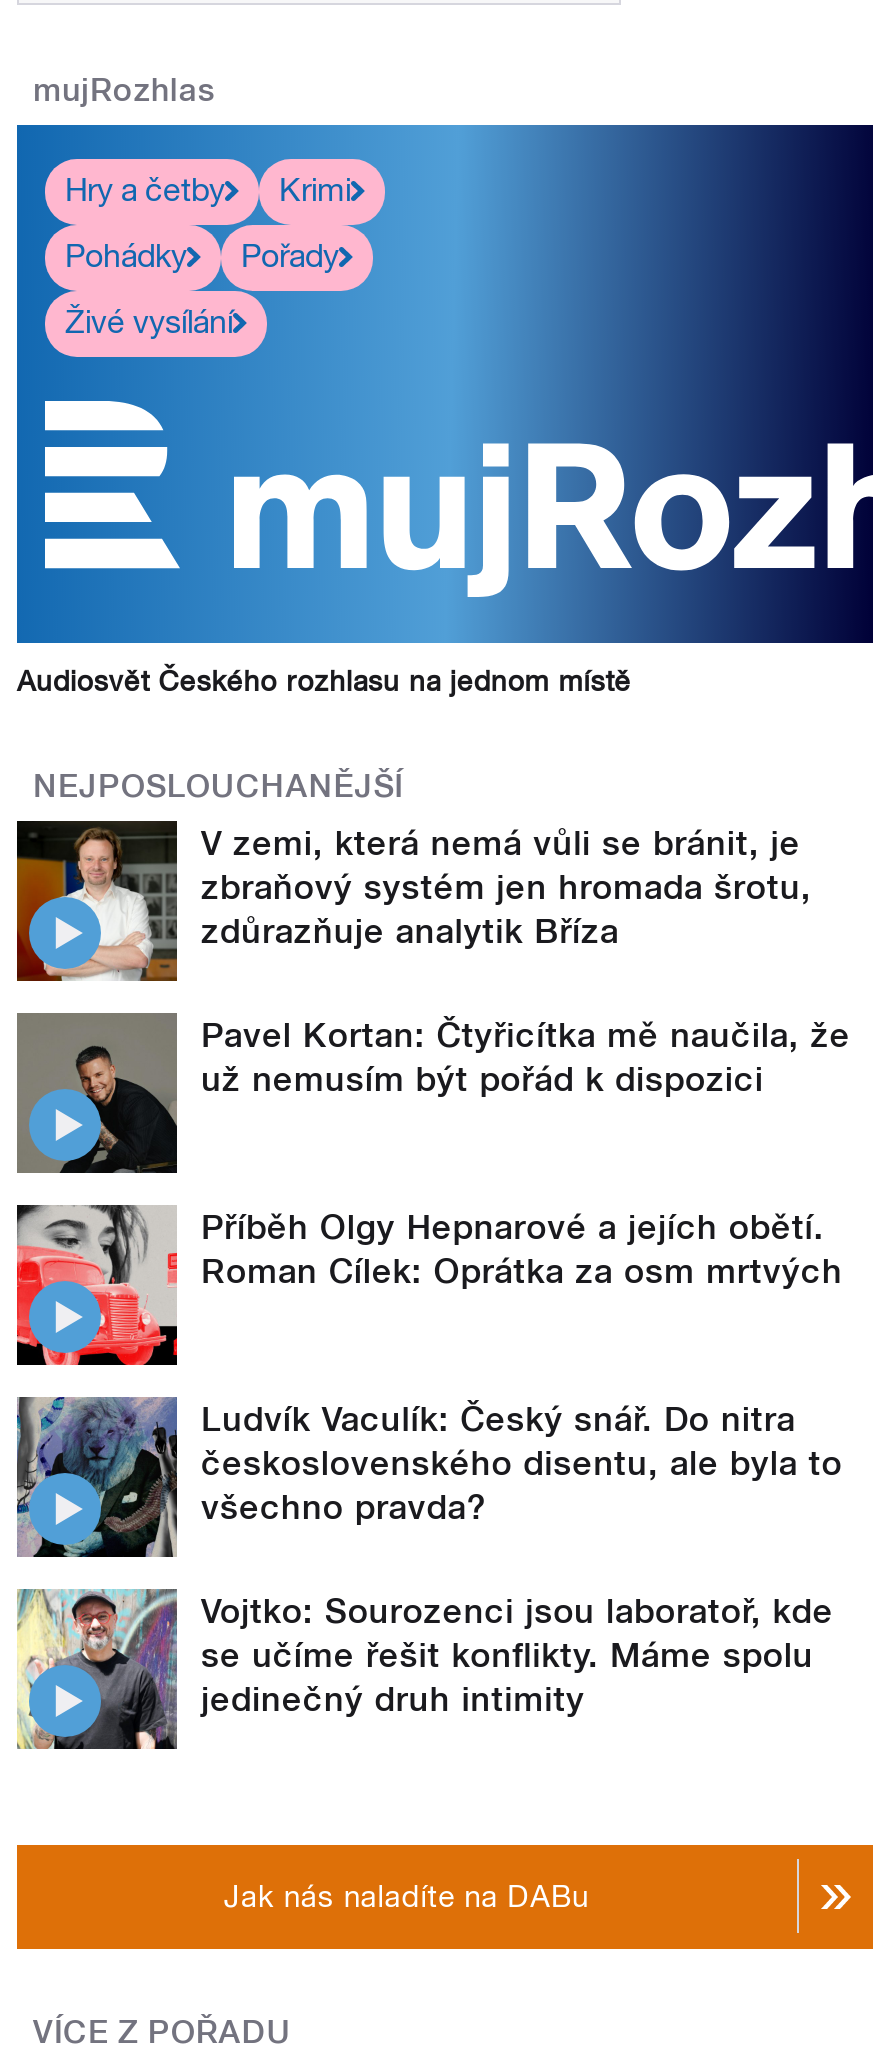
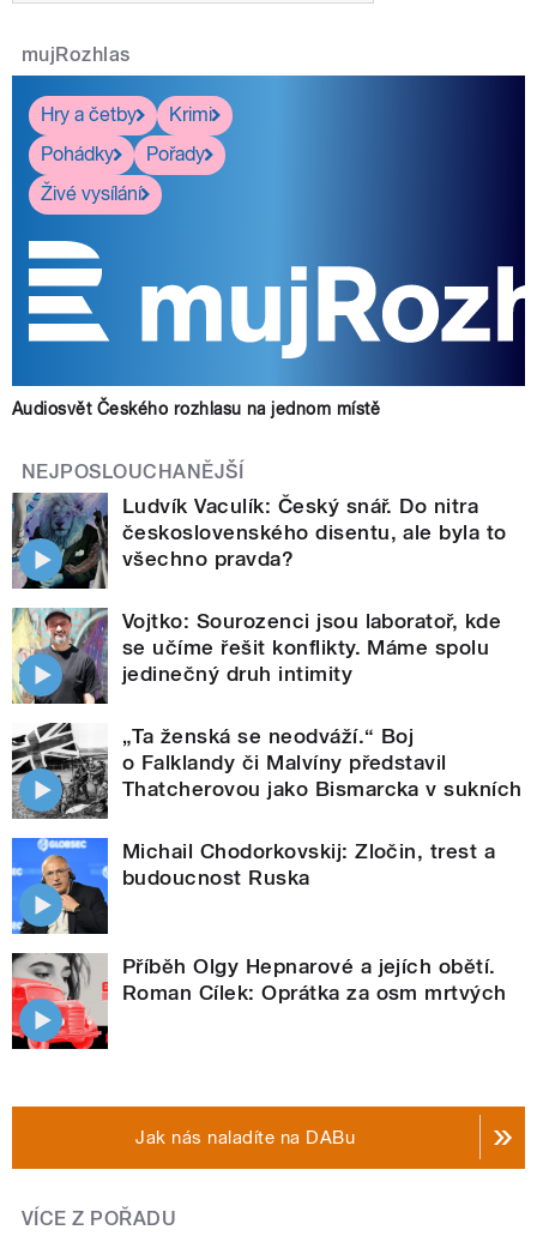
[15,819,850,1098] [image] | V zemi, která nemá vůli se bránit, je | zbraňový systém jen hromada šrotu, | zdůrazňuje analytik Bříza | Pavel Kortan: Čtyřicítka mě naučila, že | už nemusím být pořád k dispozici -> none
[15,1013,177,1175] [image] -> none
moved [15,1203,843,1367] -> [11,952,507,1050]: [image] | Příběh Olgy Hepnarové a jejích obětí. | Roman Cílek: Oprátka za osm mrtvých
moved [13,1395,843,1718] -> [10,492,507,685]: [image] | Ludvík Vaculík: Český snář. Do nitra | československého disentu, ale byla to | všechno pravda? | Vojtko: Sourozenci jsou laboratoř, kde | se učíme řešit konflikty. Máme spolu | jedinečný druh intimity
none -> [11,723,522,889] [image] | „Ta ženská se neodváží.“ Boj | o Falklandy či Malvíny představil | Thatcherovou jako Bismarcka v sukních | Michail Chodorkovskij: Zločin, trest a | budoucnost Ruska
none -> [11,837,109,934] [image]

